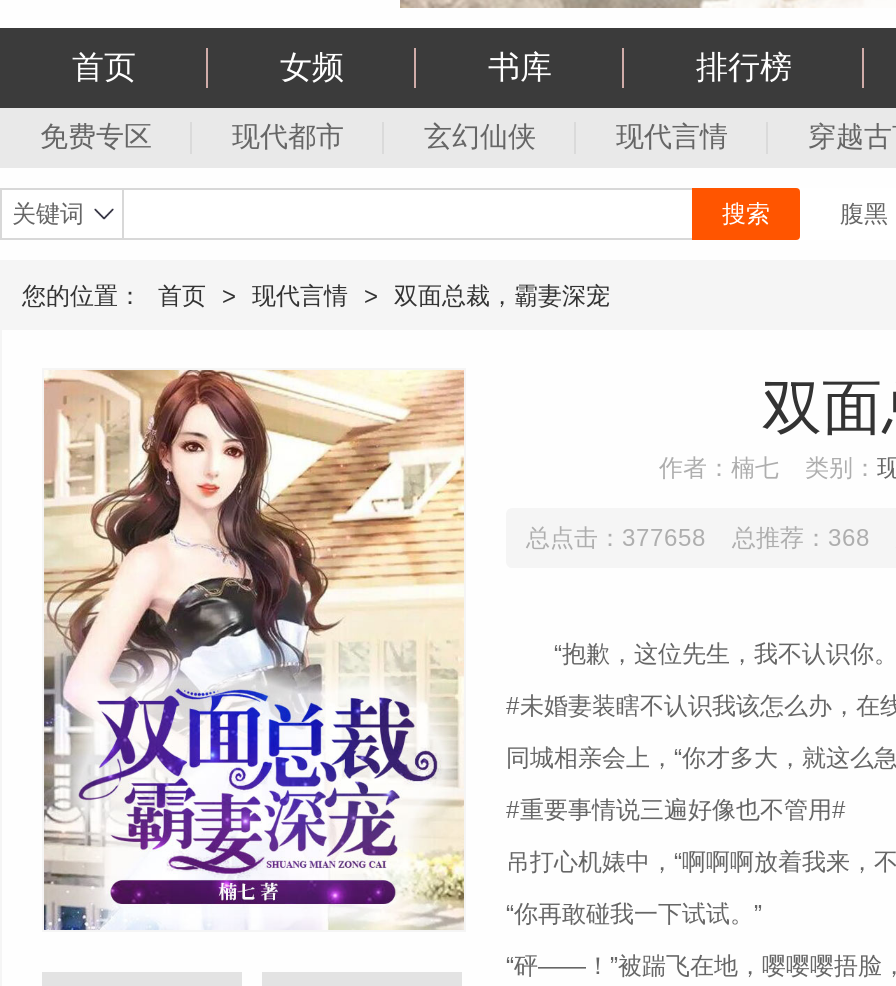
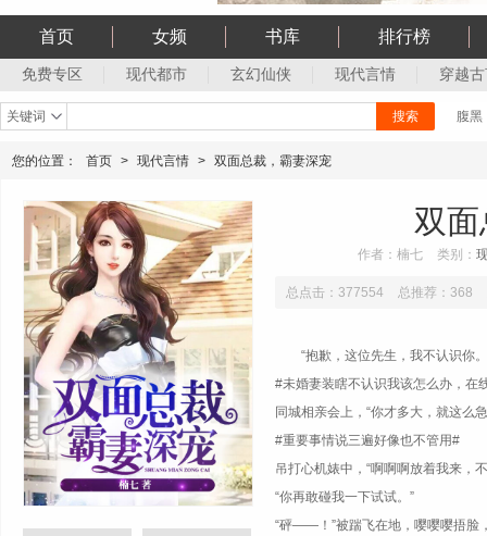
[526,524,870,552] 总点击：377658 总推荐：368 -> [286,285,473,300] 总点击：377554 总推荐：368

